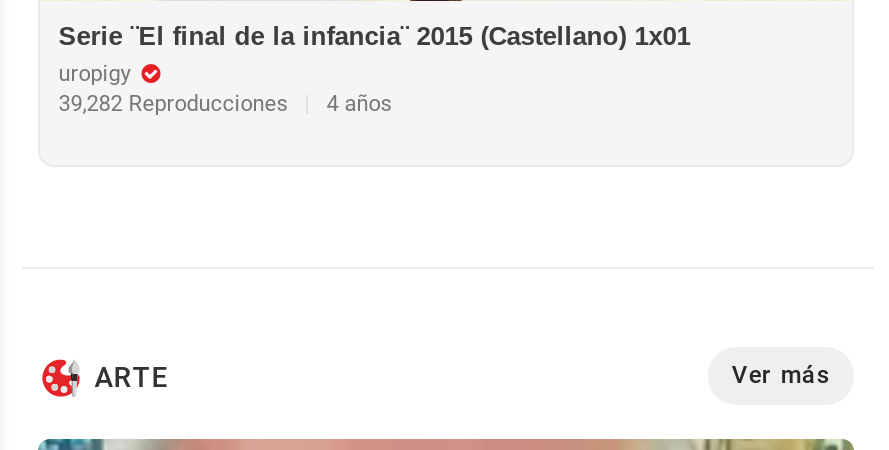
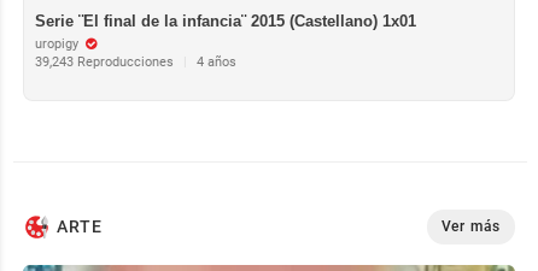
[58,90,288,116] 39,282 Reproducciones -> [35,54,174,70] 39,243 Reproducciones

